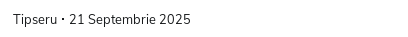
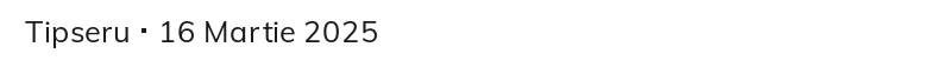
[13,10,191,26] Tipseru 21 Septembrie 2025 -> [25,12,379,49] Tipseru 16 Martie 2025

